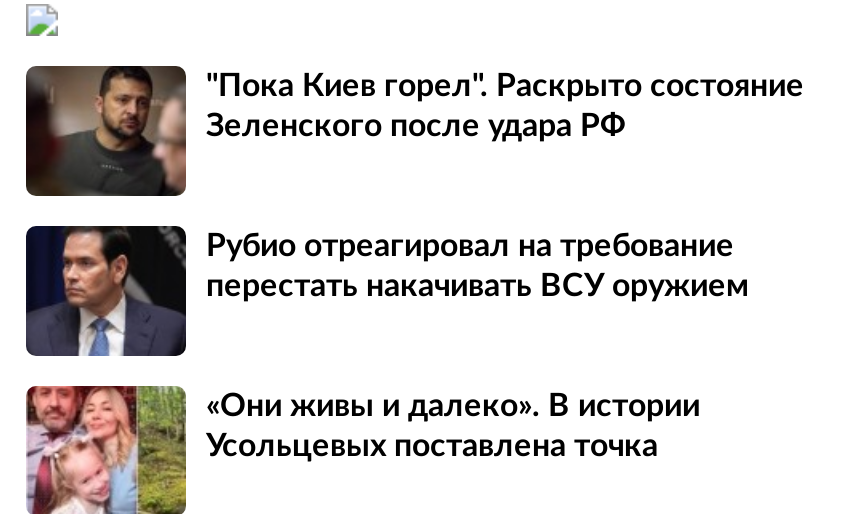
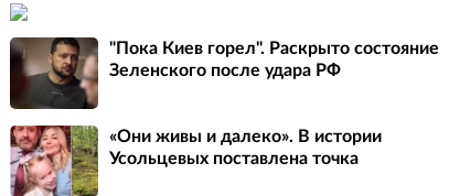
[26,226,748,358] [image] | Рубио отреагировал на требование | перестать накачивать ВСУ оружием -> none

